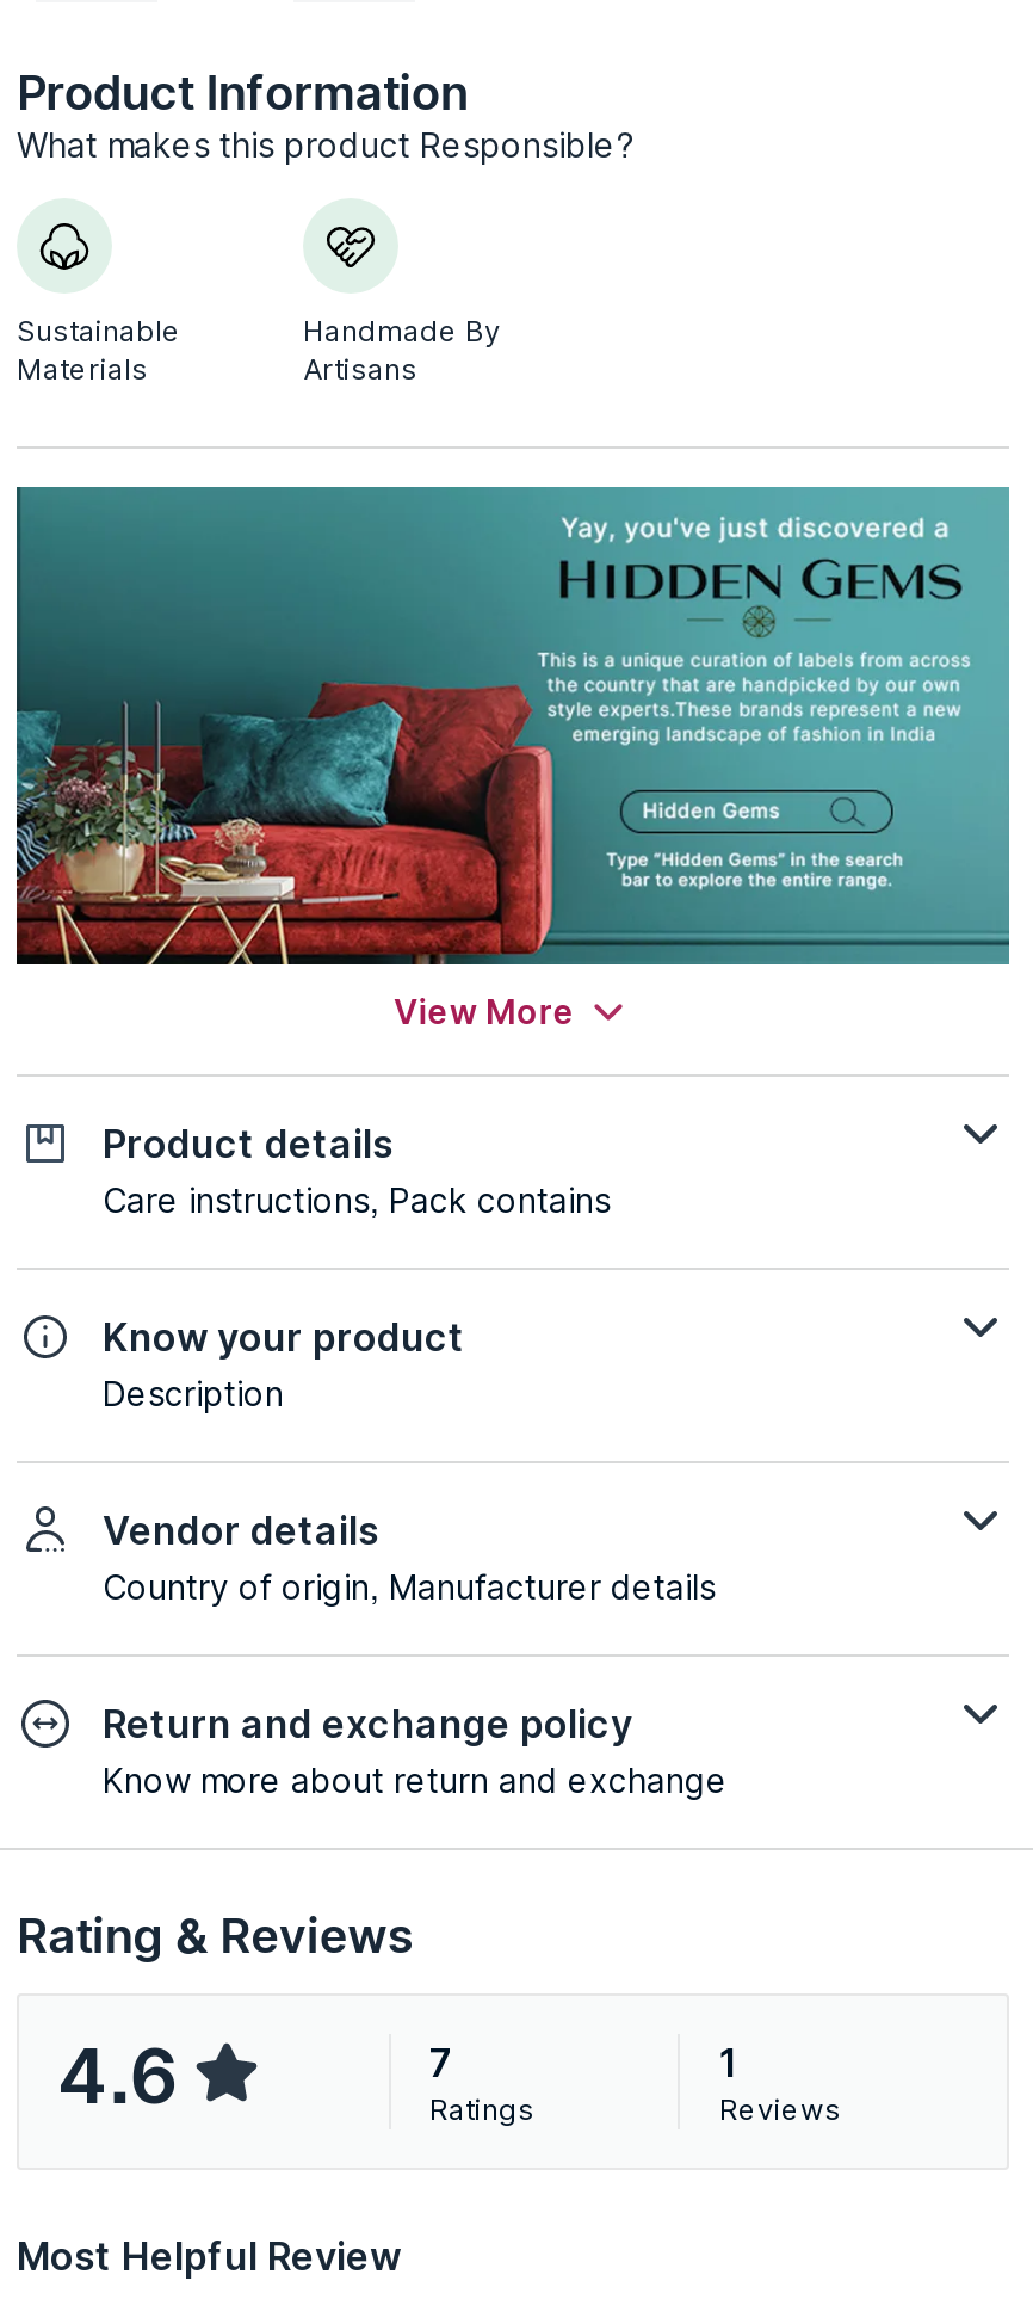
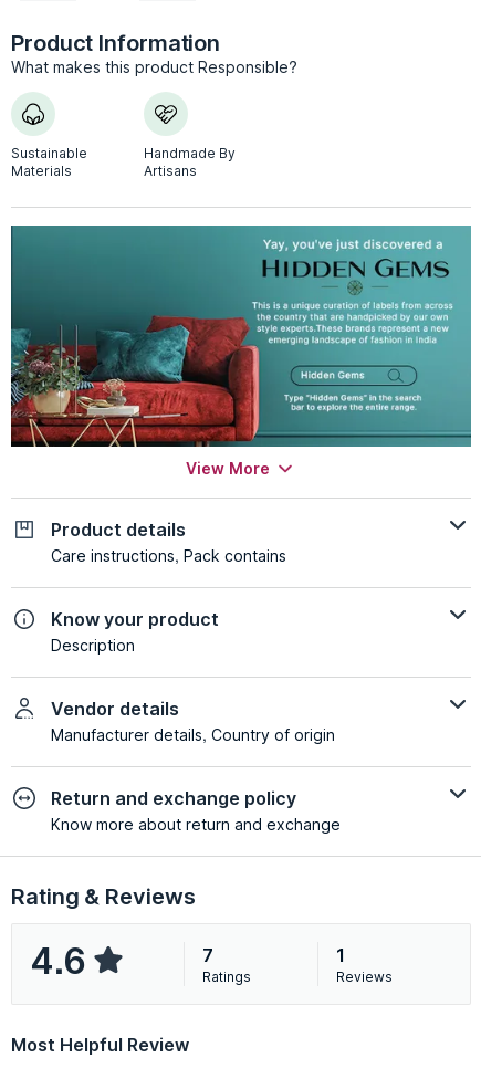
[103,1566,716,1607] Country of origin, Manufacturer details -> [51,726,335,745] Manufacturer details, Country of origin

